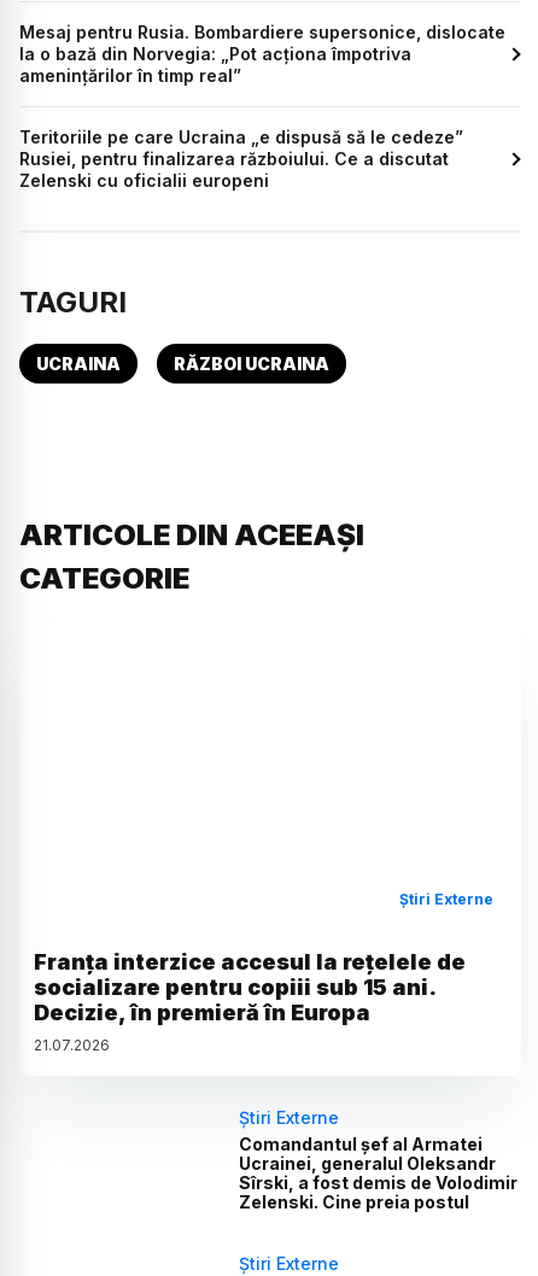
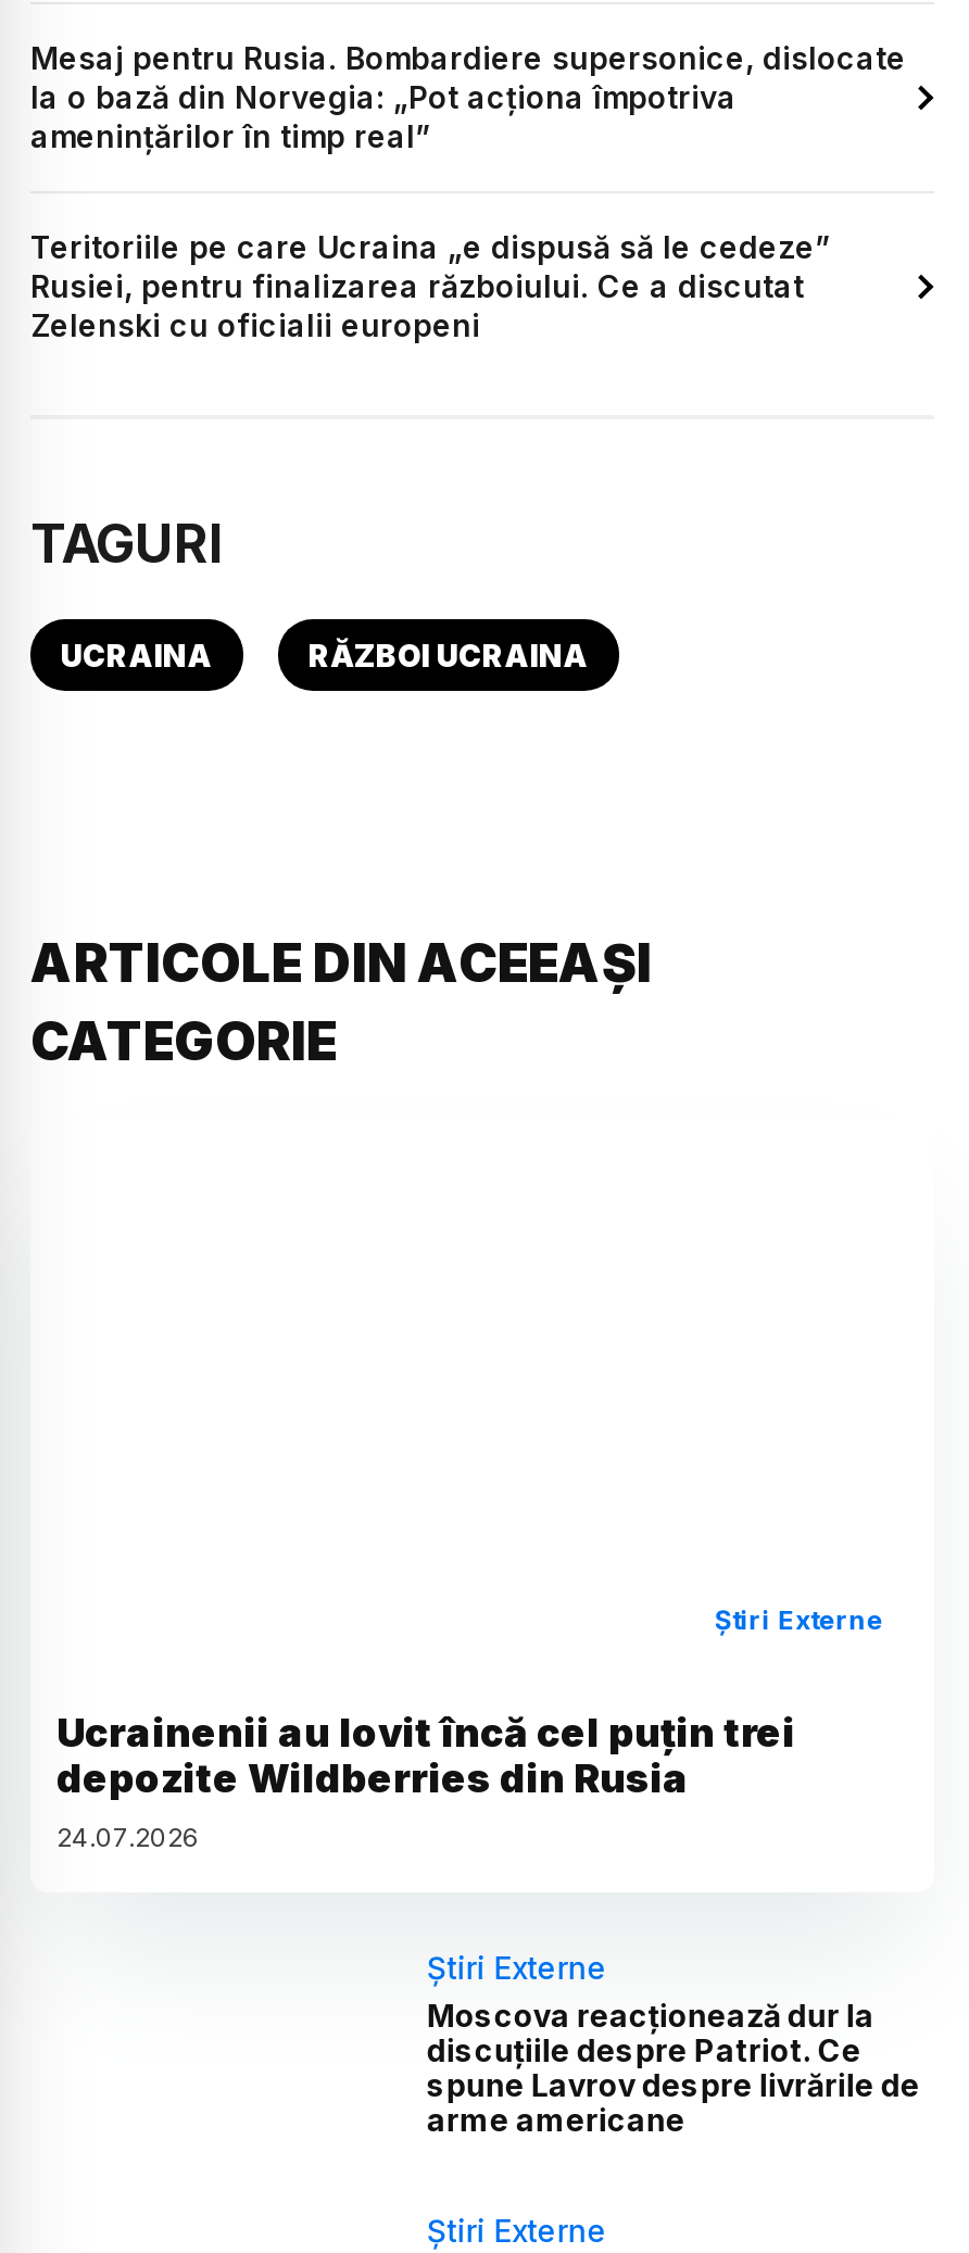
[34,949,466,1054] Franța interzice accesul la rețelele de | socializare pentru copiii sub 15 ani. | Decizie, în premieră în Europa | 21.07.2026 -> [56,1710,795,1854] Ucrainenii au lovit încă cel puțin trei | depozite Wildberries din Rusia | 24.07.2026
[239,1134,518,1212] Comandantul șef al Armatei | Ucrainei, generalul Oleksandr | Sîrski, a fost demis de Volodimir | Zelenski. Cine preia postul -> [427,1997,920,2138] Moscova reacționează dur la | discuțiile despre Patriot. Ce | spune Lavrov despre livrările de | arme americane

